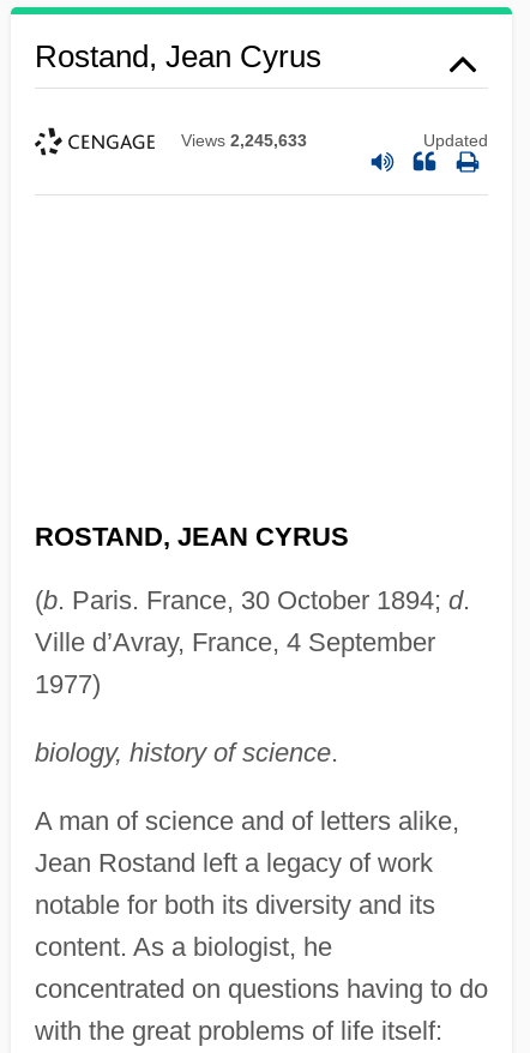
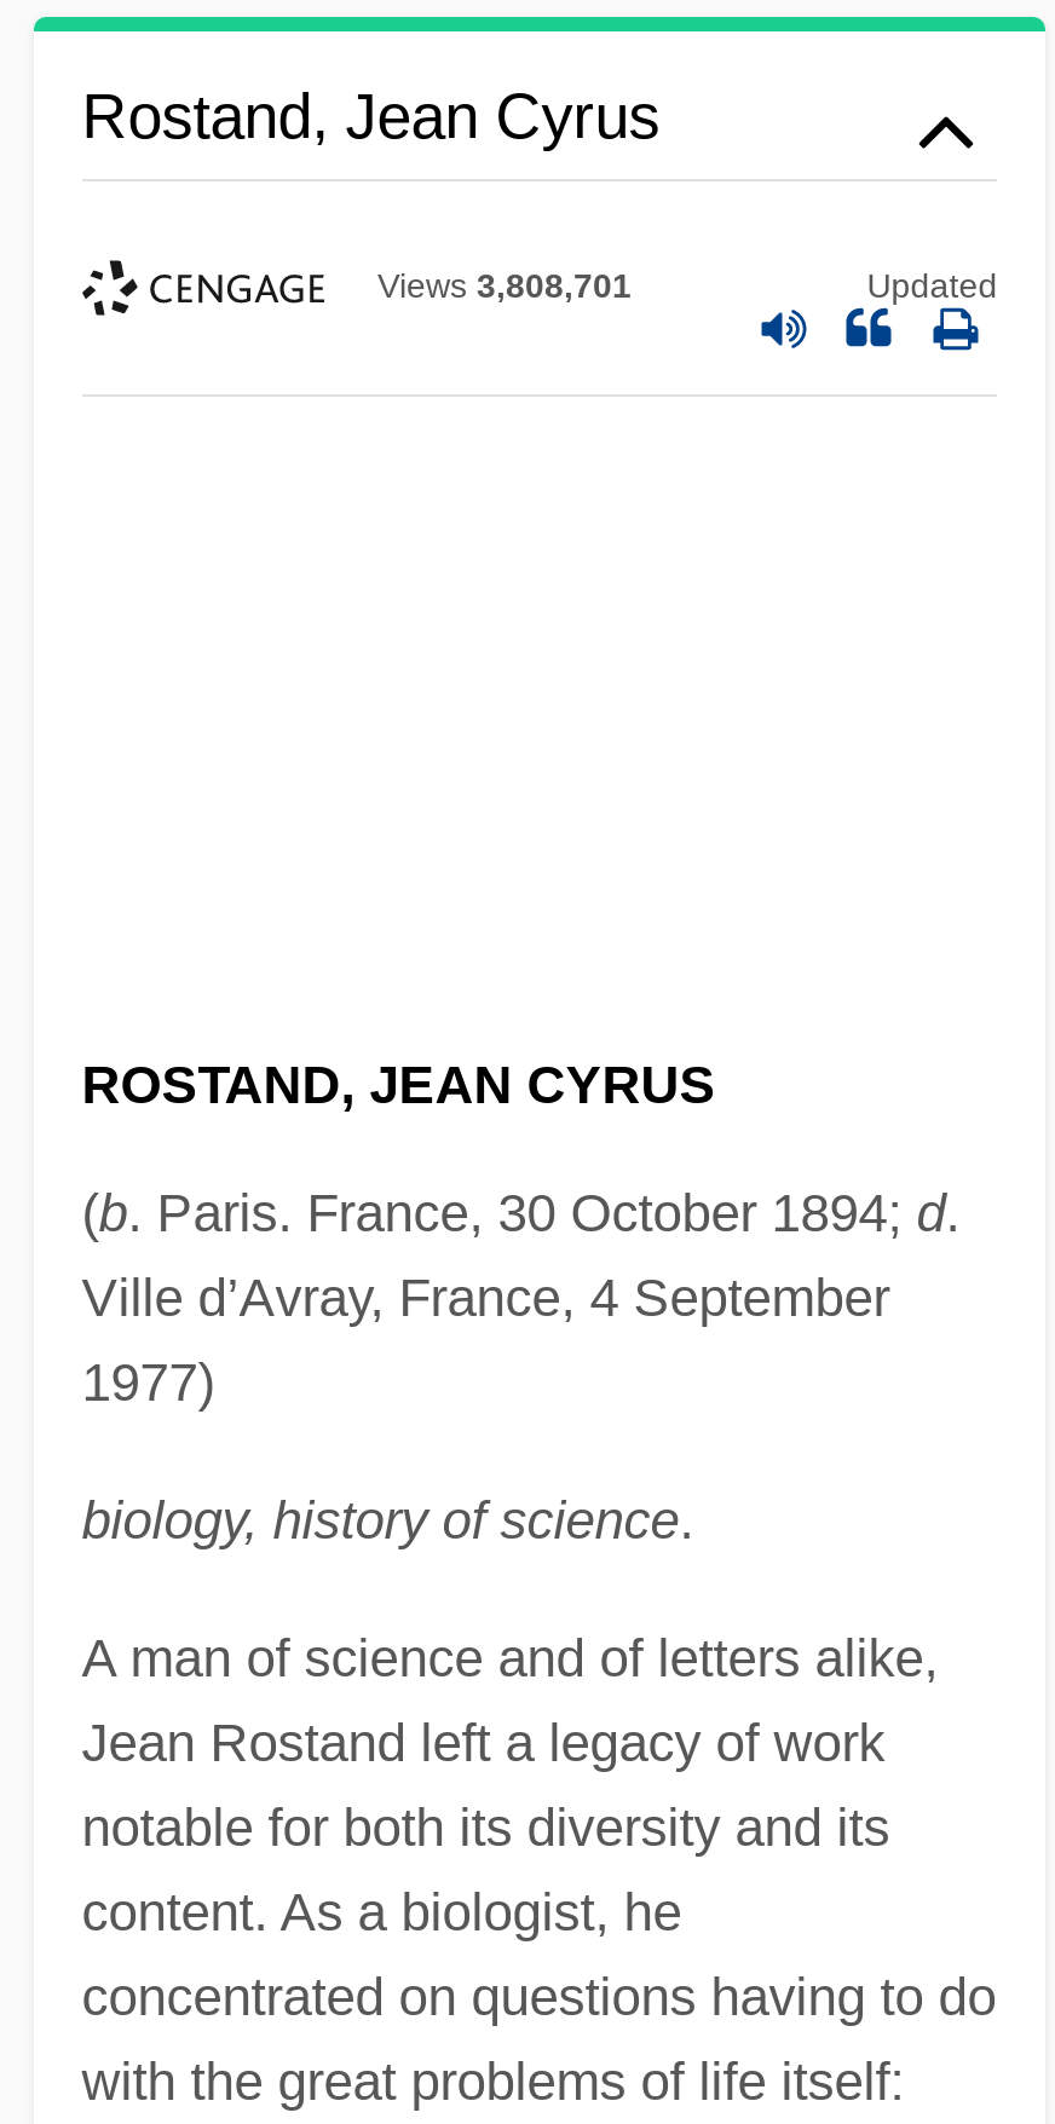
[181,131,307,151] Views 2,245,633 -> [377,267,632,306] Views 3,808,701

